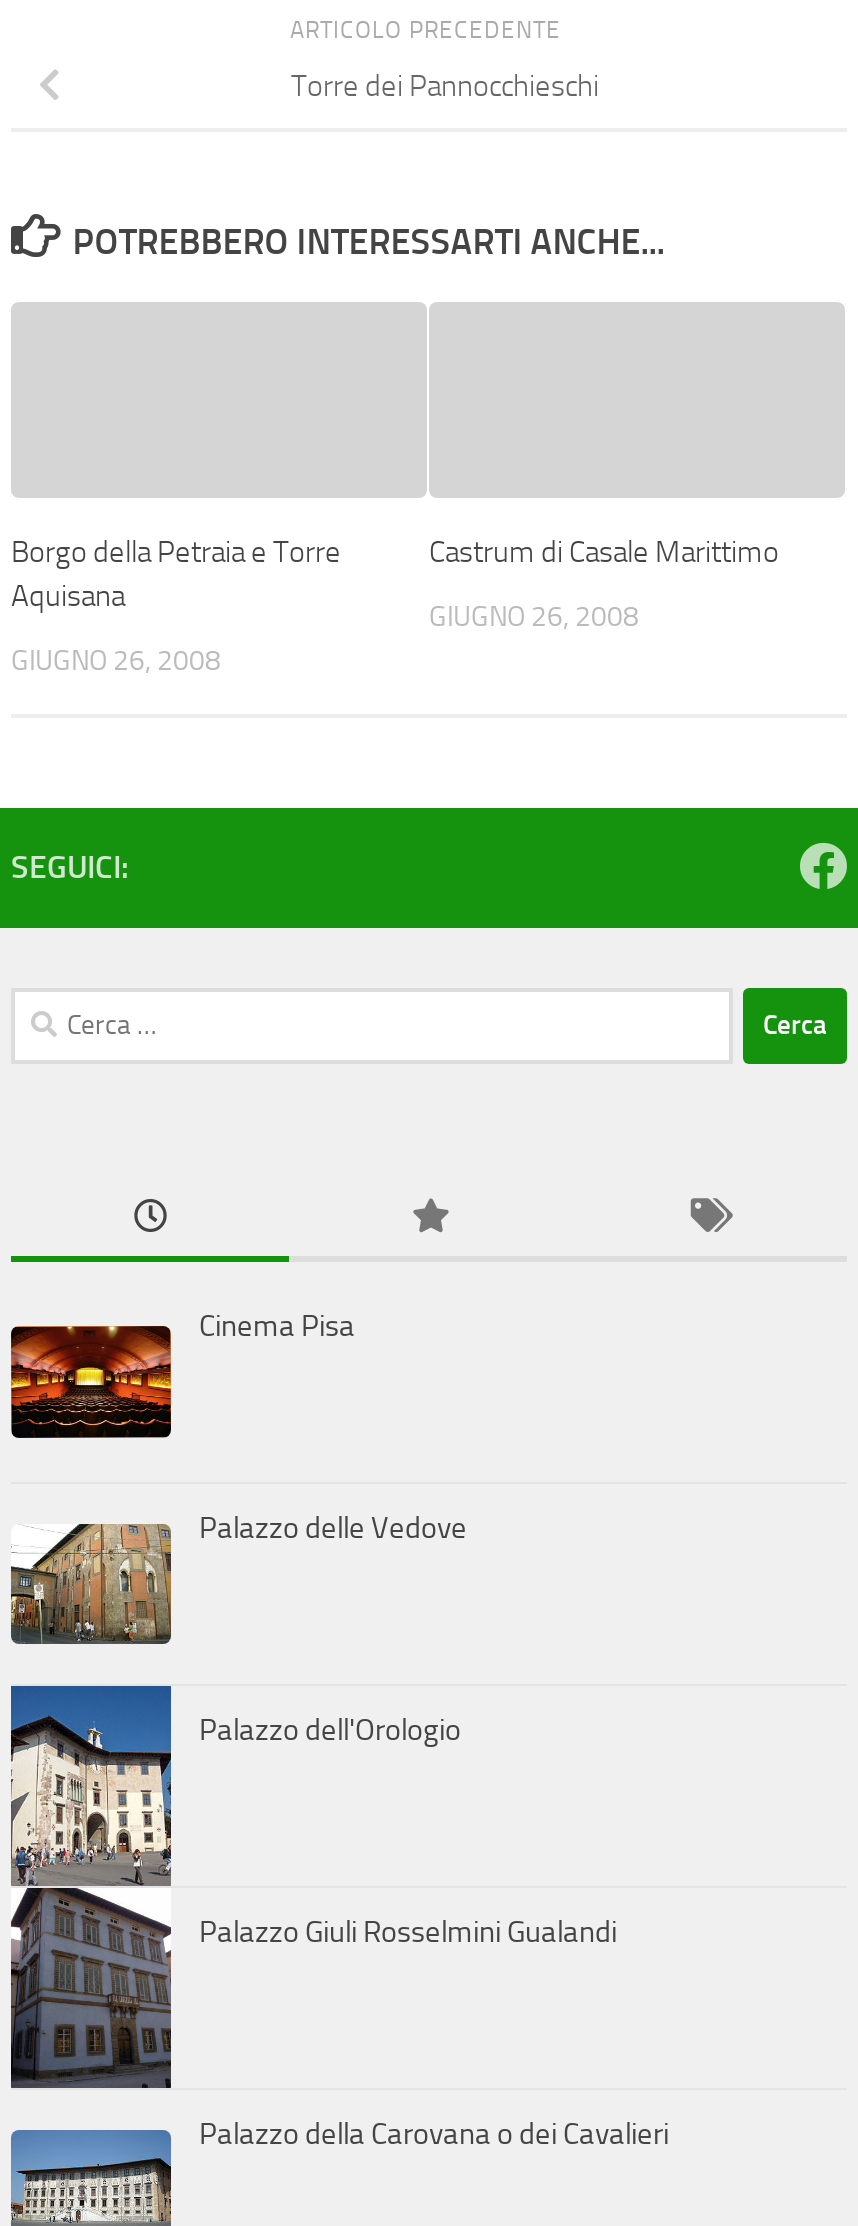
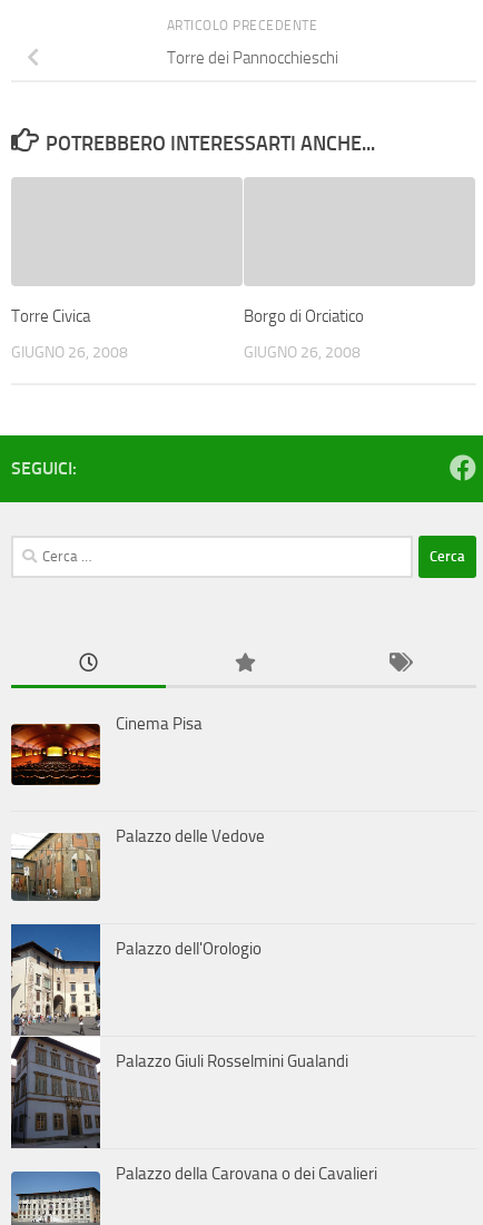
[11,533,341,613] Borgo della Petraia e Torre | Aquisana -> [11,307,90,327] Torre Civica
[429,533,779,569] Castrum di Casale Marittimo -> [244,307,364,327] Borgo di Orciatico

